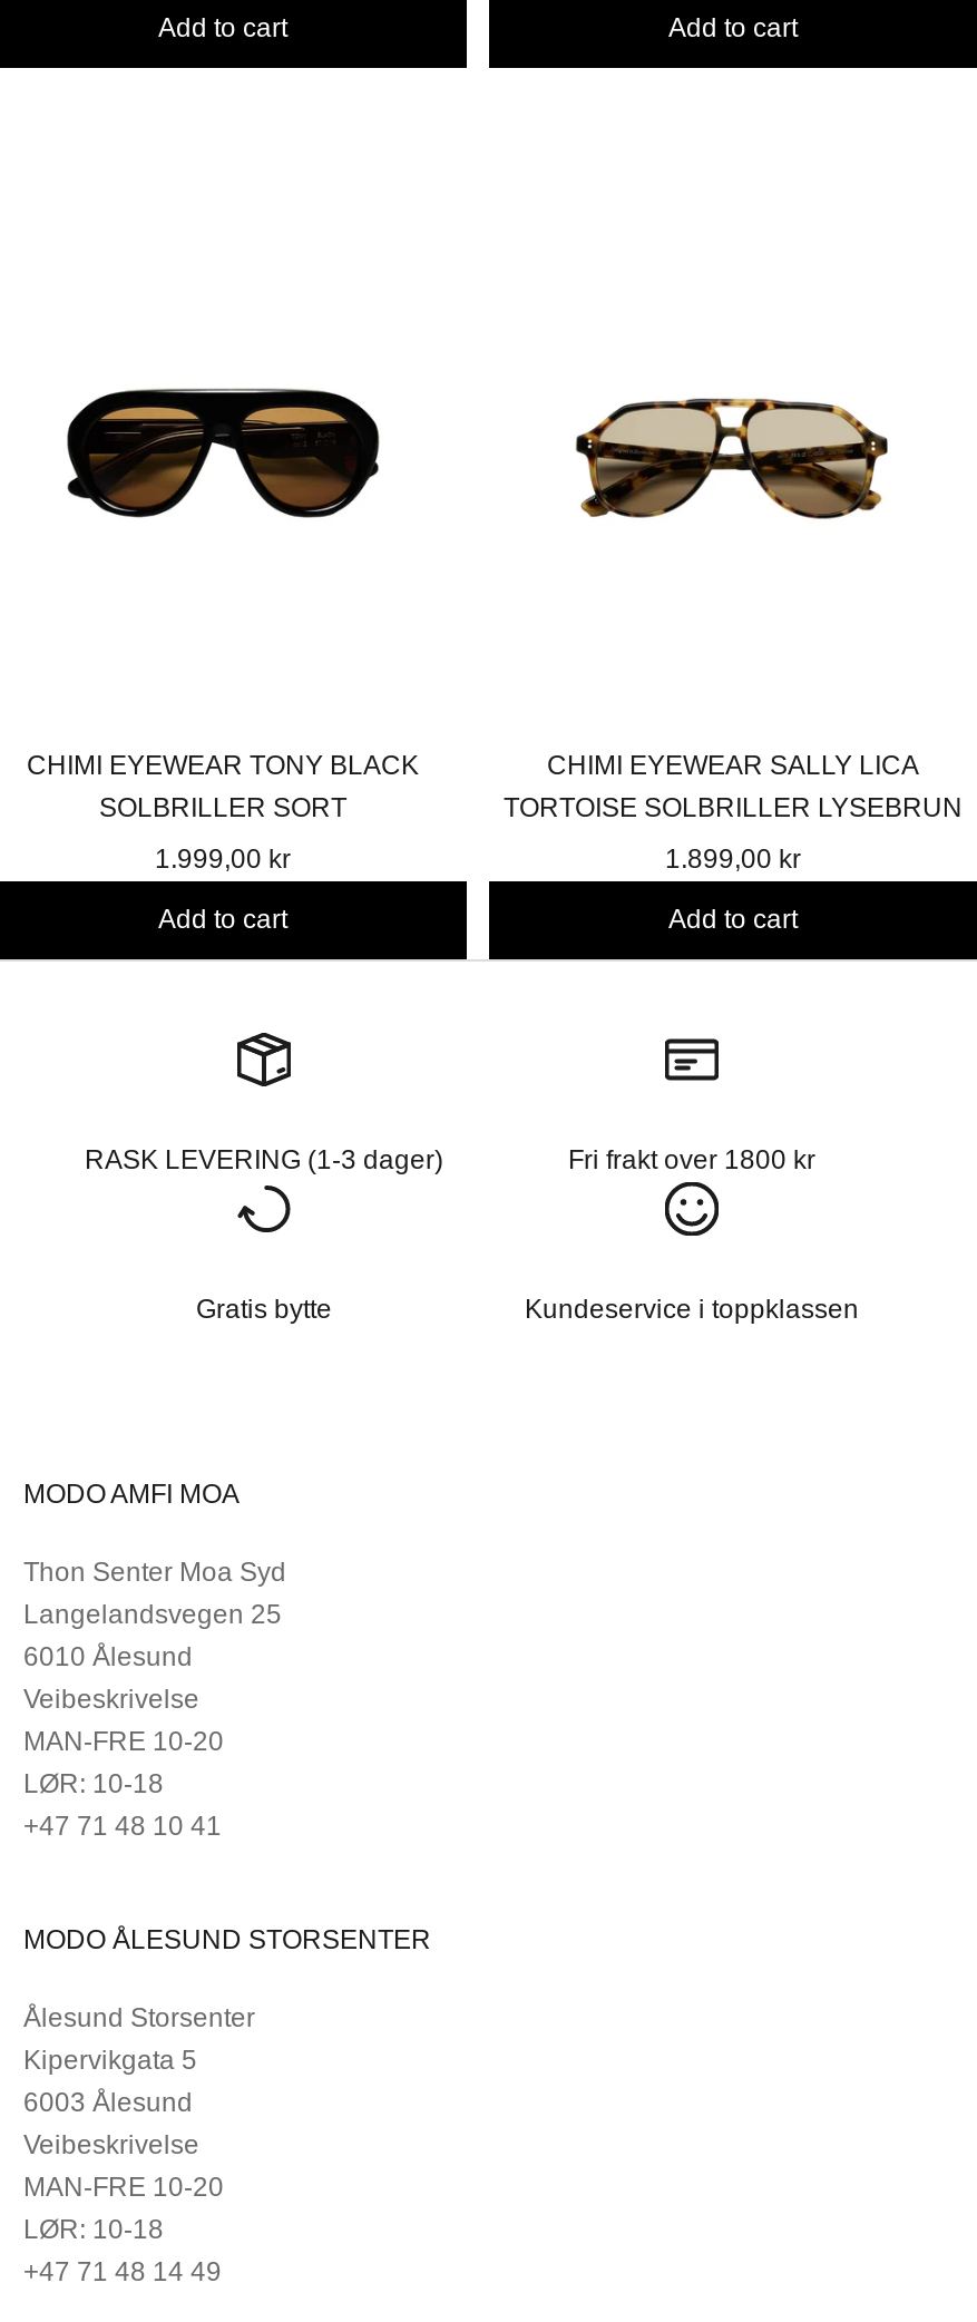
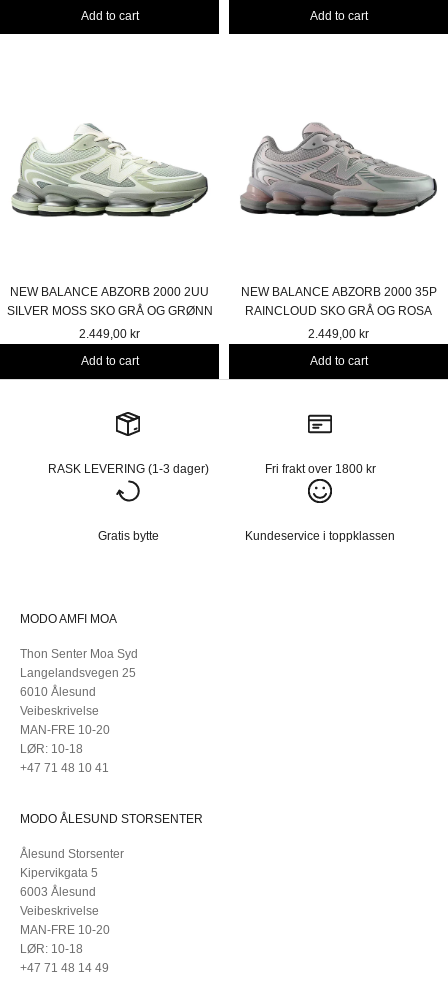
[30,387,382,520] [image] -> [11,124,209,218] [image]
[545,389,890,520] [image] -> [240,122,438,218] [image]
[27,748,419,822] CHIMI EYEWEAR TONY BLACK | SOLBRILLER SORT -> [6,284,212,317] NEW BALANCE ABZORB 2000 2UU | SILVER MOSS SKO GRÅ OG GRØNN
[504,748,963,822] CHIMI EYEWEAR SALLY LICA | TORTOISE SOLBRILLER LYSEBRUN -> [240,284,436,317] NEW BALANCE ABZORB 2000 35P | RAINCLOUD SKO GRÅ OG ROSA
[155,842,291,873] 1.999,00 kr -> [79,326,140,340] 2.449,00 kr
[665,842,801,873] 1.899,00 kr -> [308,326,369,340] 2.449,00 kr

